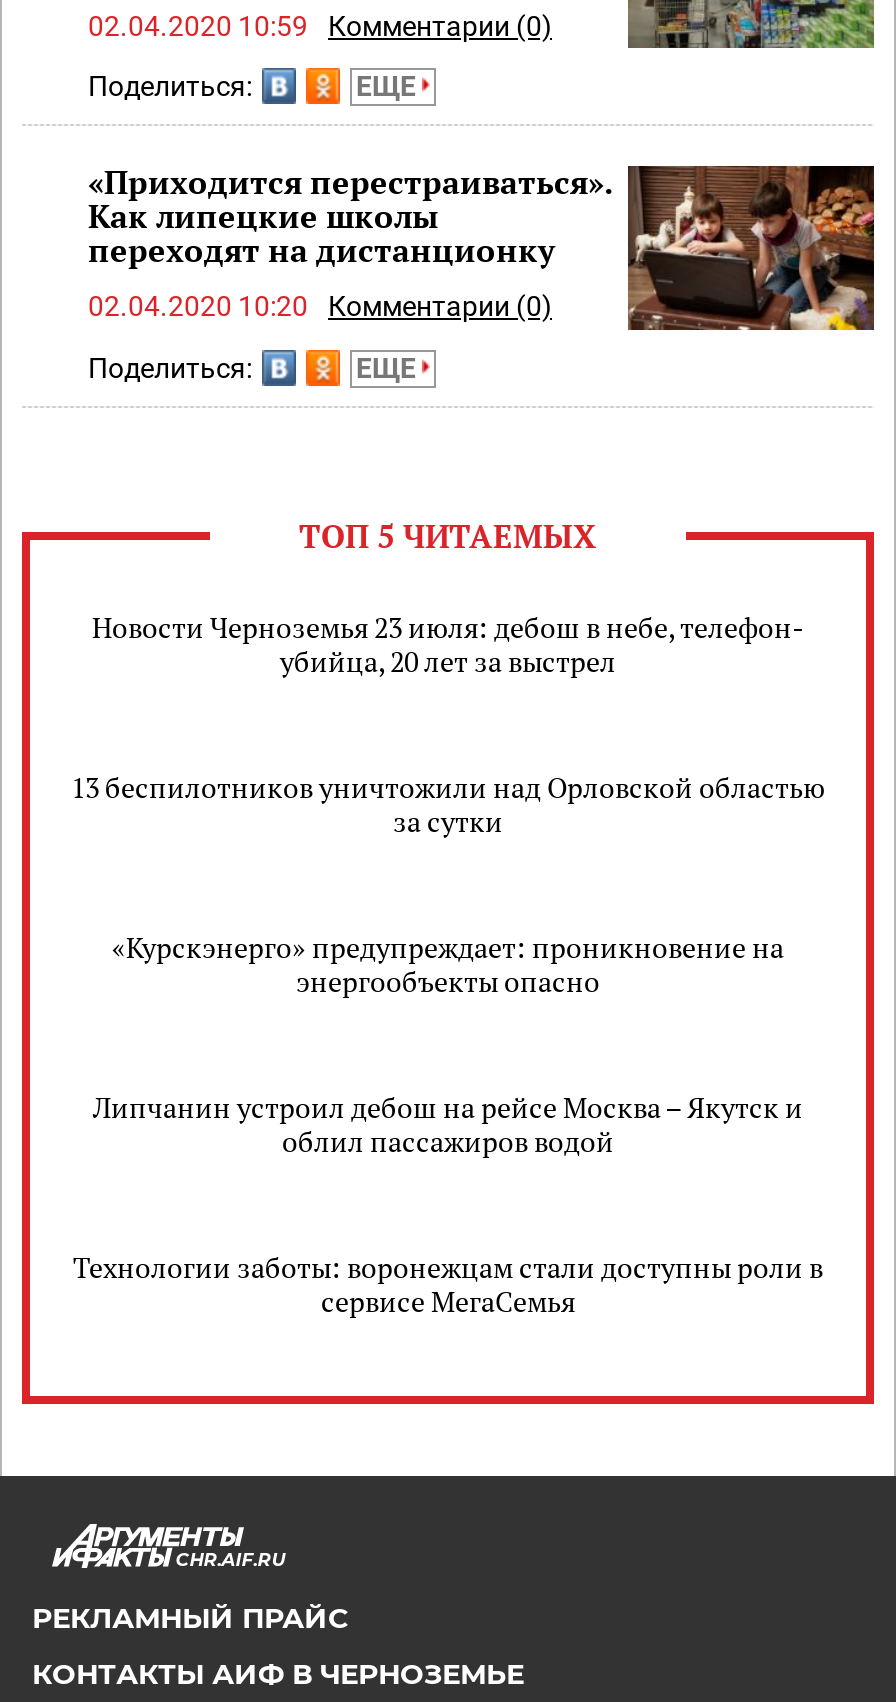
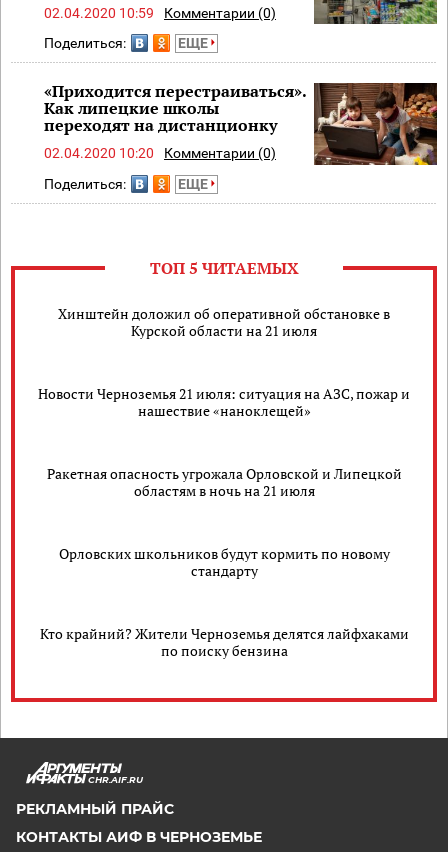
[92,607,804,679] Новости Черноземья 23 июля: дебош в небе, телефон- | убийца, 20 лет за выстрел -> [58,304,390,340] Хинштейн доложил об оперативной обстановке в | Курской области на 21 июля
[71,767,825,839] 13 беспилотников уничтожили над Орловской областью | за сутки -> [38,384,410,420] Новости Черноземья 21 июля: ситуация на АЗС, пожар и | нашествие «наноклещей»
[112,927,784,999] «Курскэнерго» предупреждает: проникновение на | энергообъекты опасно -> [46,464,401,500] Ракетная опасность угрожала Орловской и Липецкой | областям в ночь на 21 июля
[93,1087,803,1159] Липчанин устроил дебош на рейсе Москва – Якутск и | облил пассажиров водой -> [58,544,389,580] Орловских школьников будут кормить по новому | стандарту
[73,1247,823,1319] Технологии заботы: воронежцам стали доступны роли в | сервисе МегаСемья -> [39,624,408,660] Кто крайний? Жители Черноземья делятся лайфхаками | по поиску бензина

